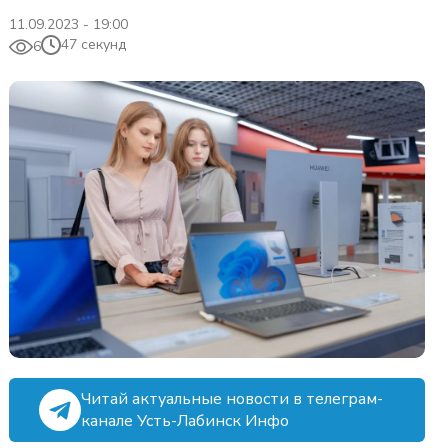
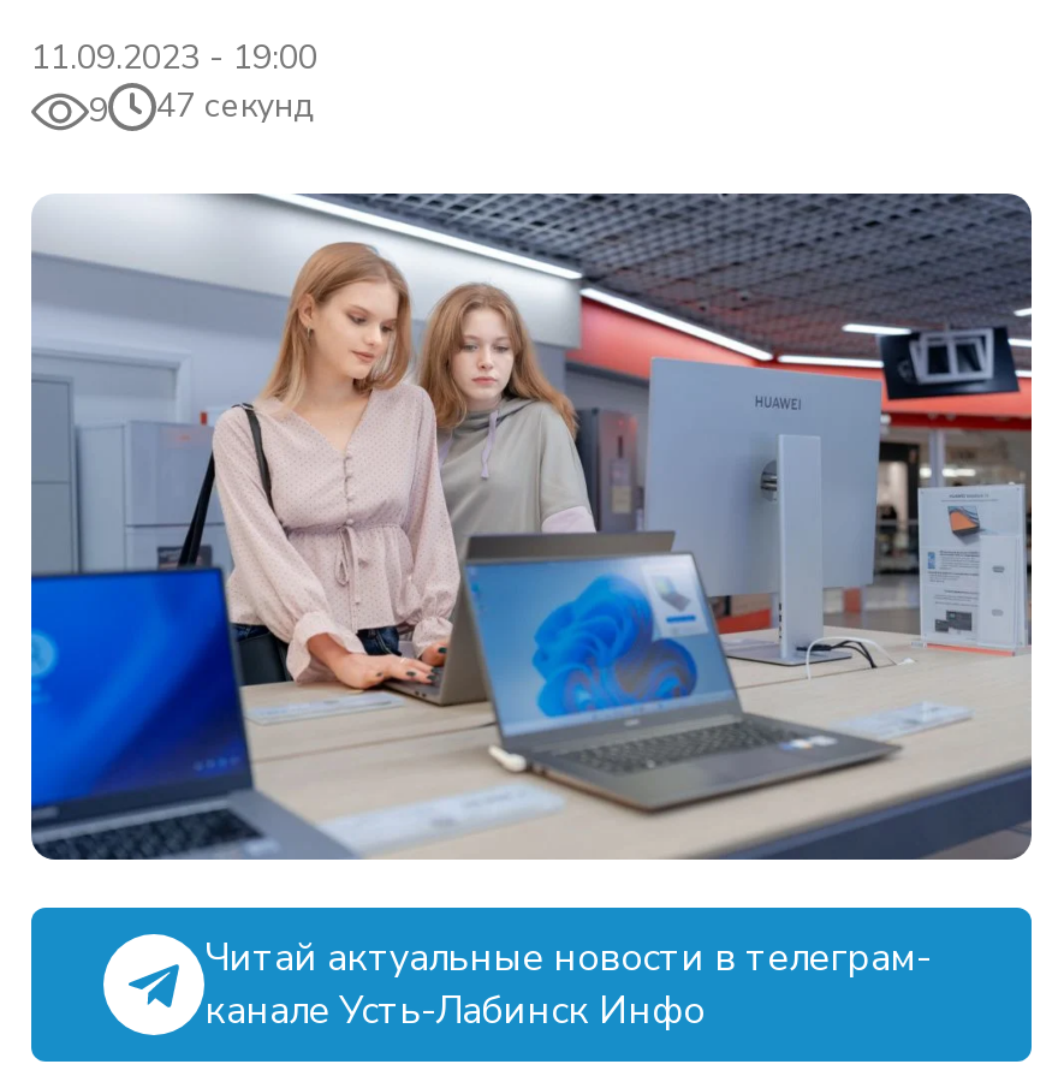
[33,35,126,56] 6 47 секунд -> [89,83,313,133] 9 47 секунд

